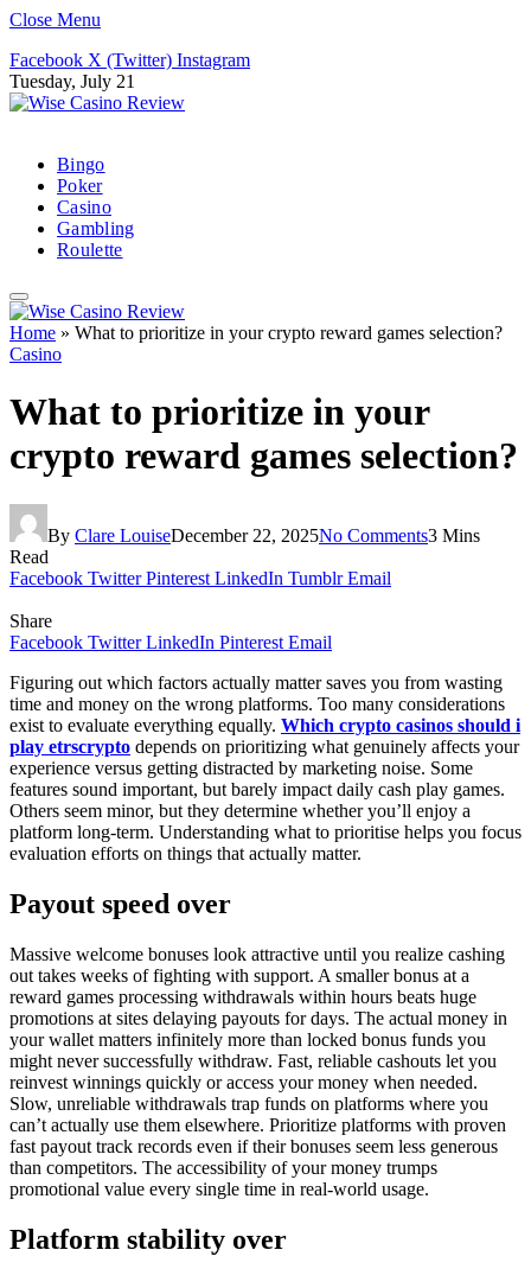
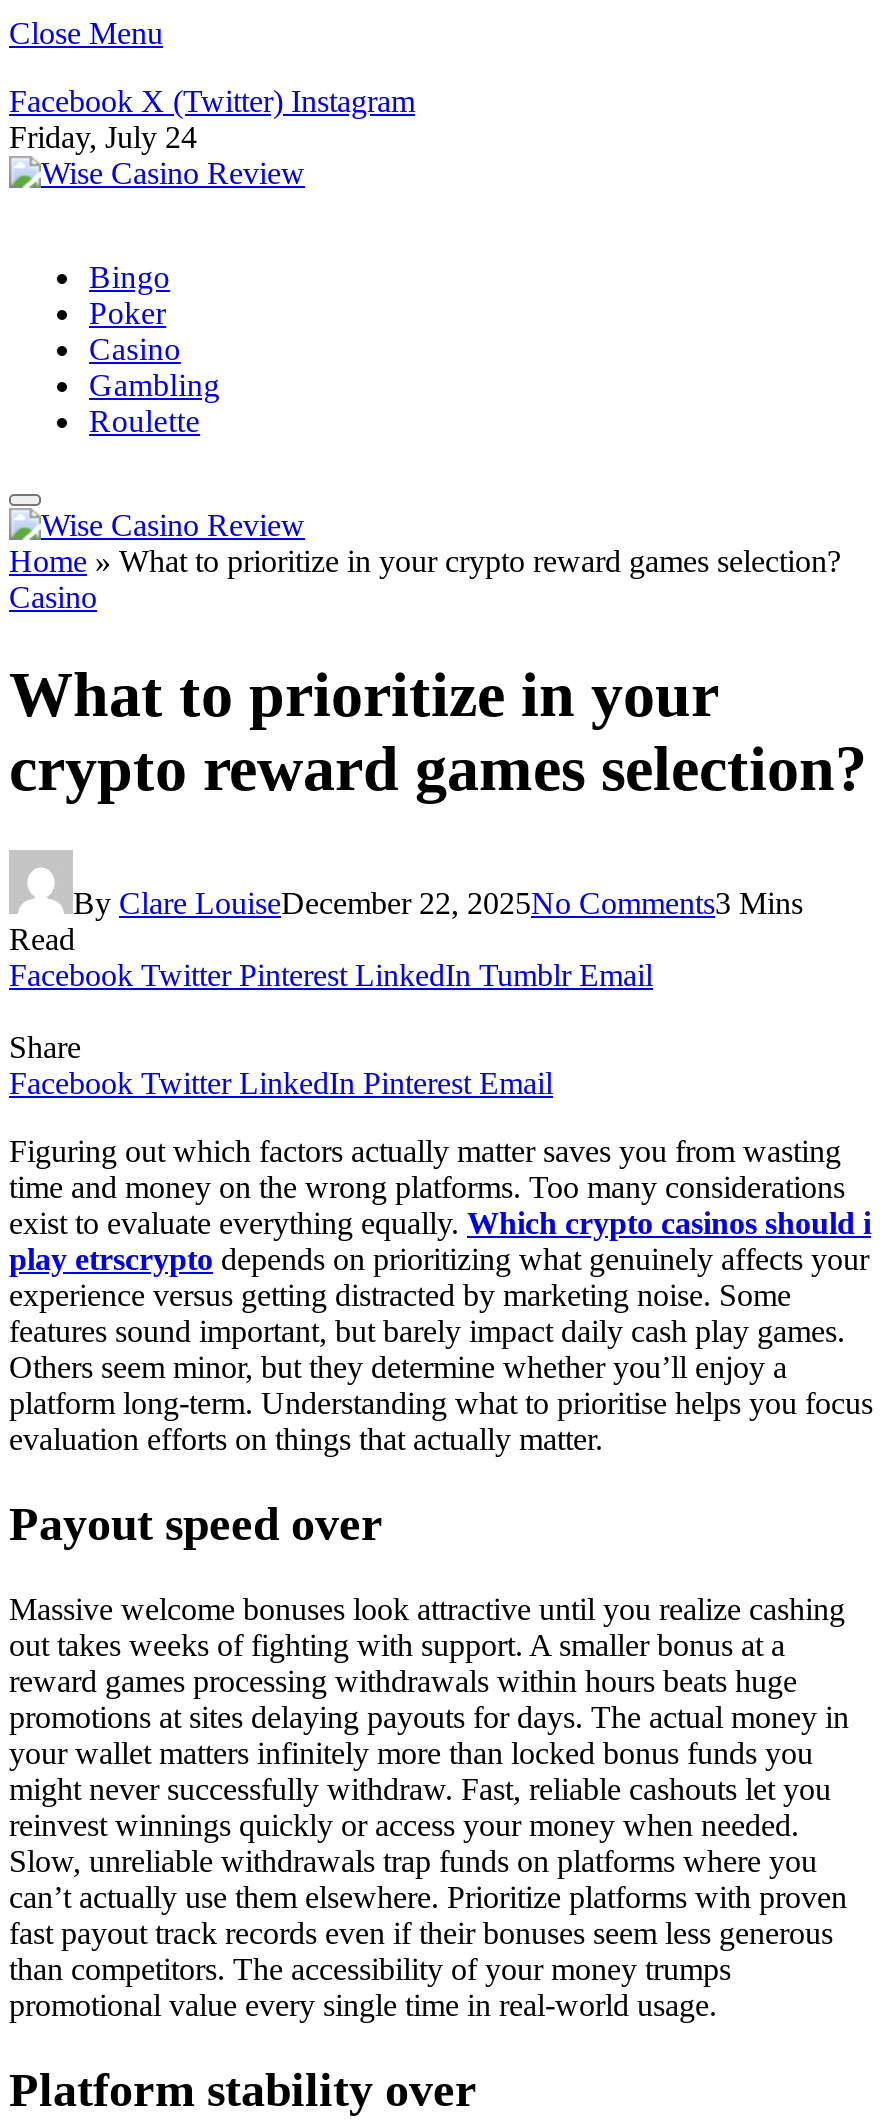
[9,71,135,91] Tuesday, July 21 -> [9,120,197,154] Friday, July 24

